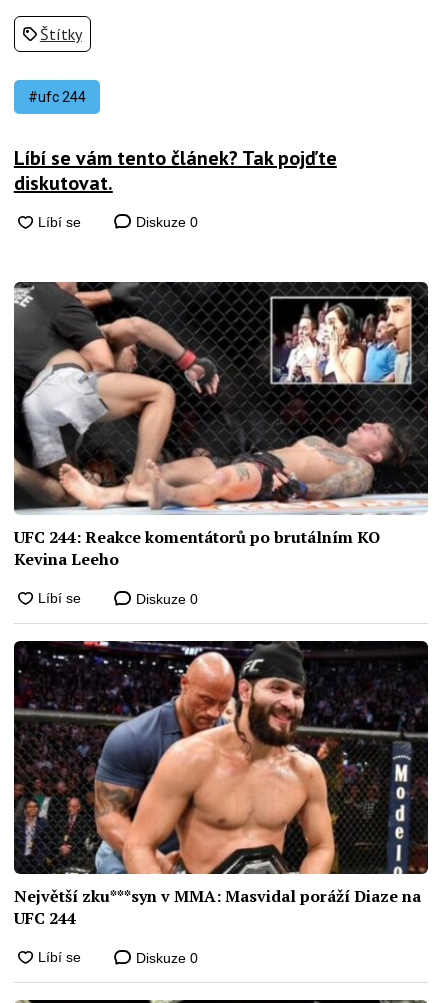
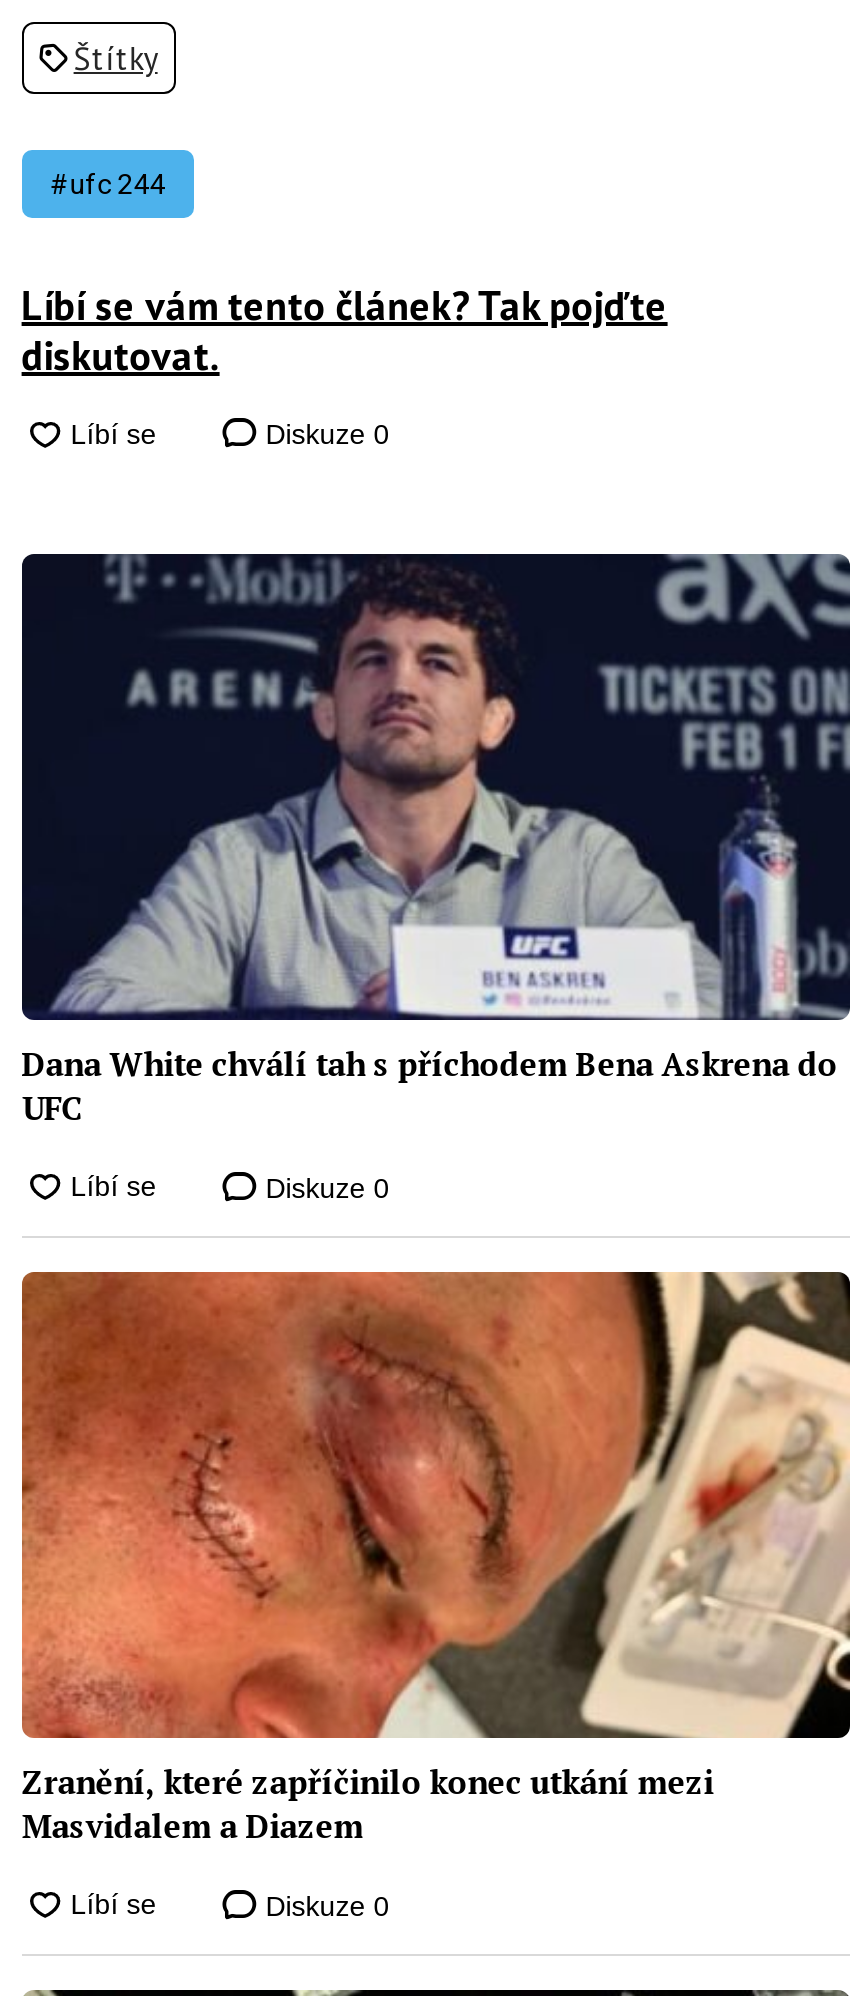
[13,281,428,570] [image] | UFC 244: Reakce komentátorů po brutálním KO | Kevina Leeho -> [20,552,852,1130] [image] | Dana White chválí tah s příchodem Bena Askrena do | UFC
[13,640,429,929] [image] | Největší zku***syn v MMA: Masvidal poráží Diaze na | UFC 244 -> [20,1270,852,1849] [image] | Zranění, které zapříčinilo konec utkání mezi | Masvidalem a Diazem

